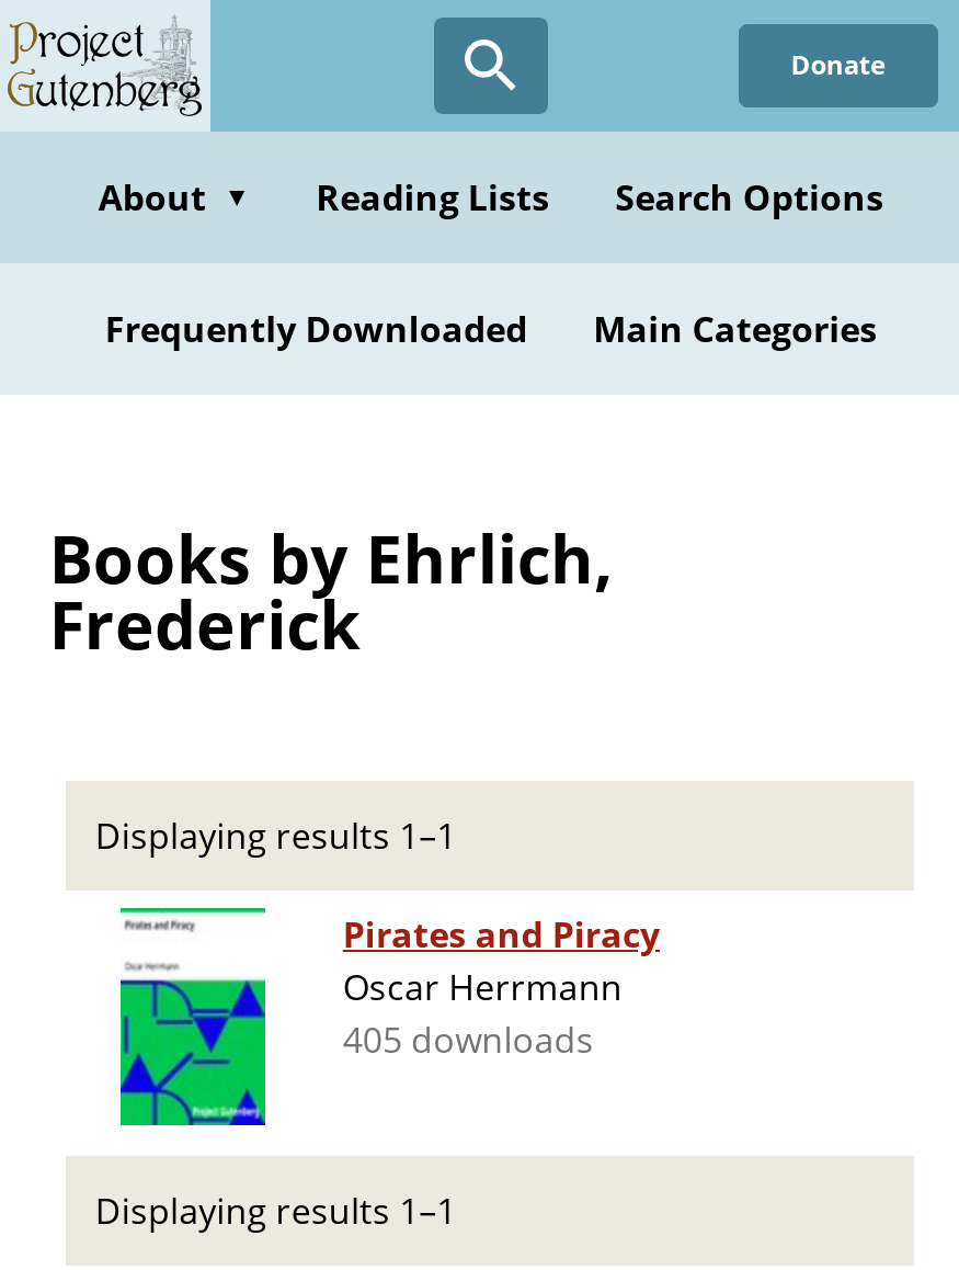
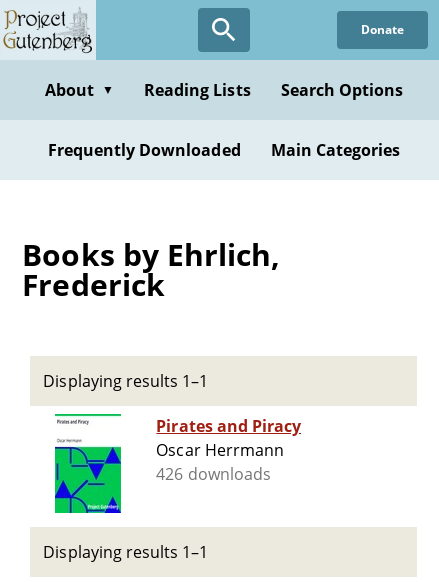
[343,1016,594,1064] 405 downloads -> [156,463,271,485] 426 downloads

